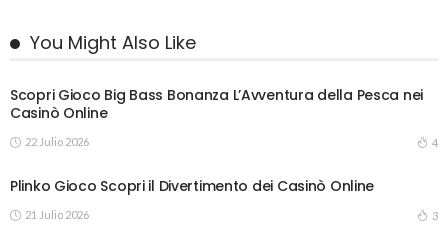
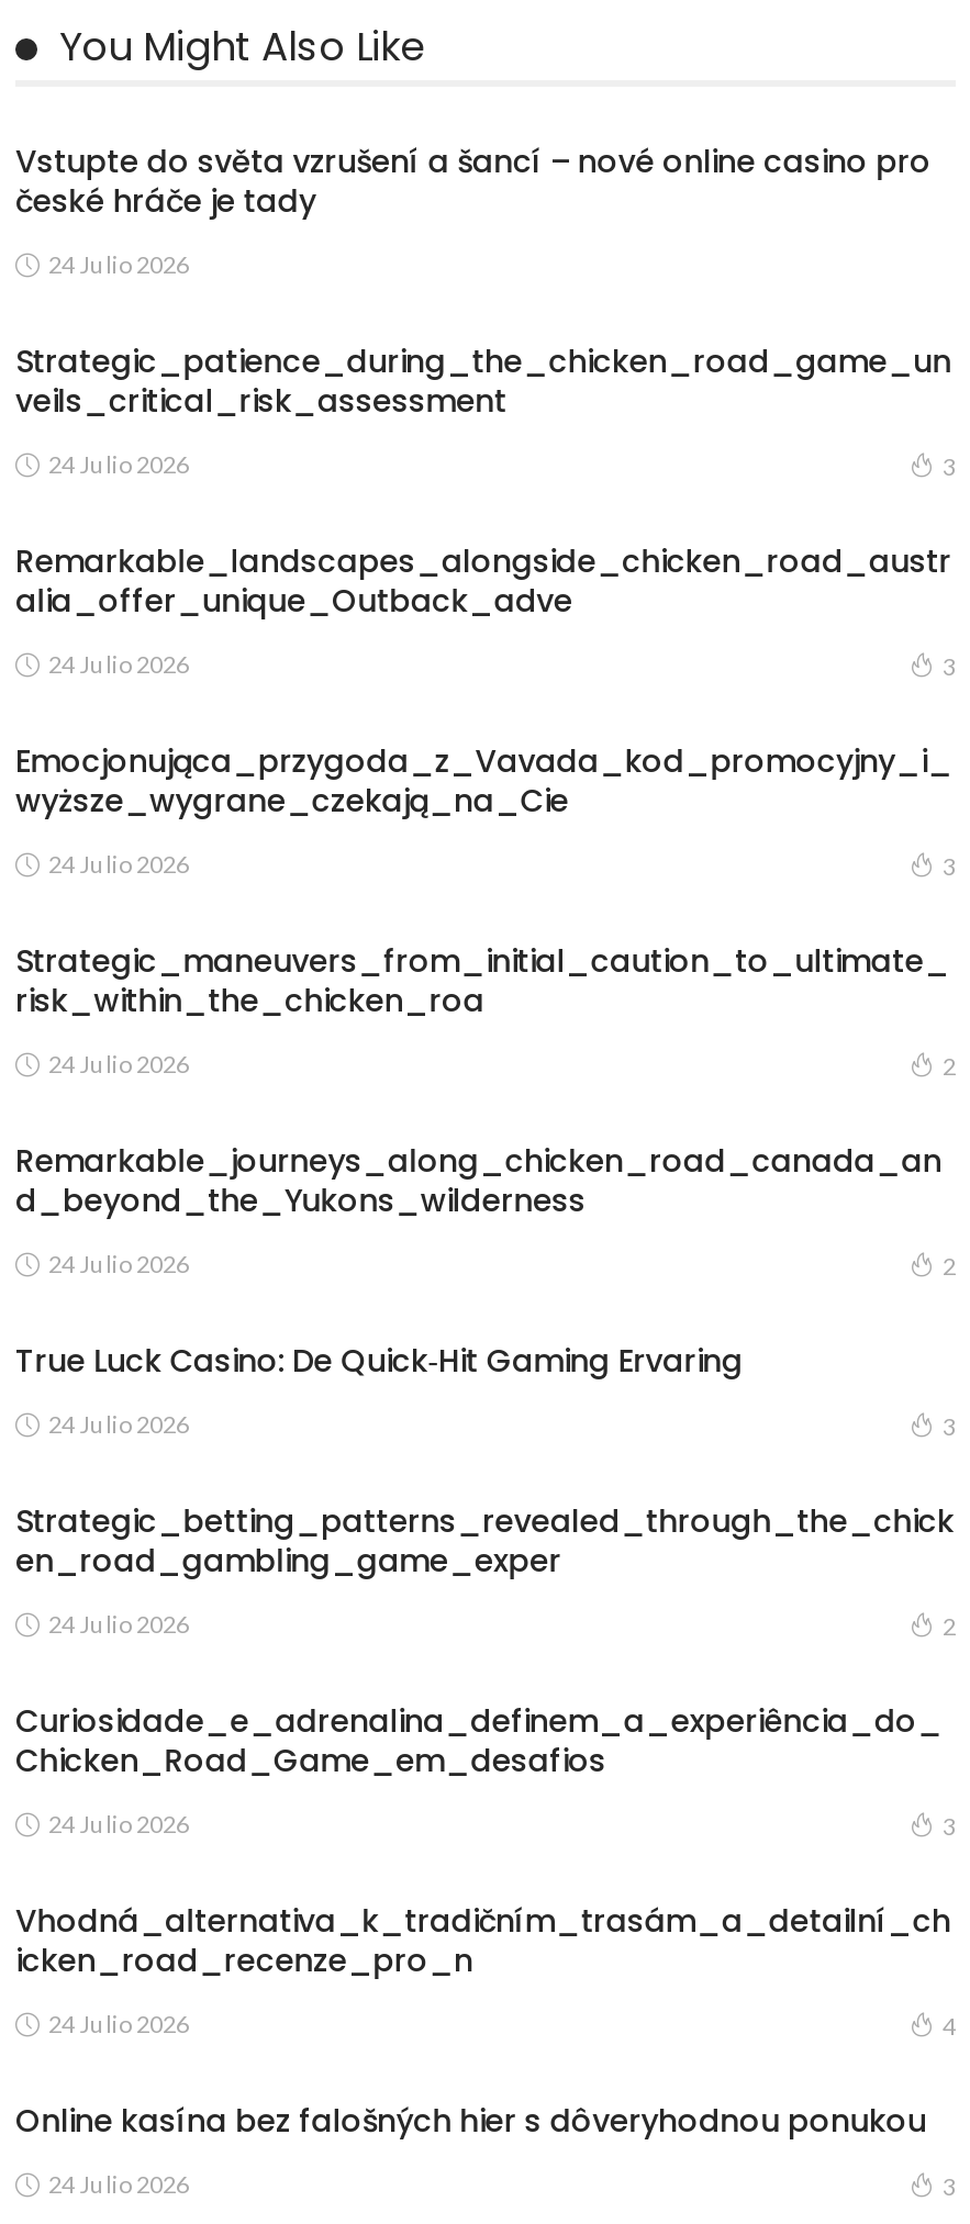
[10,85,423,148] Scopri Gioco Big Bass Bonanza L’Avventura della Pesca nei | Casinò Online | 22 Julio 2026 -> [15,139,956,2036] Vstupte do světa vzrušení a šancí – nové online casino pro | české hráče je tady | 24 Julio 2026 | Strategic_patience_during_the_chicken_road_game_un | veils_critical_risk_assessment | 24 Julio 2026 | 3 | Remarkable_landscapes_alongside_chicken_road_austr | alia_offer_unique_Outback_adve | 24 Julio 2026 | 3 | Emocjonująca_przygoda_z_Vavada_kod_promocyjny_i_ | wyższe_wygrane_czekają_na_Cie | 24 Julio 2026 | 3 | Strategic_maneuvers_from_initial_caution_to_ultimate_ | risk_within_the_chicken_roa | 24 Julio 2026 | 2 | Remarkable_journeys_along_chicken_road_canada_an | d_beyond_the_Yukons_wilderness | 24 Julio 2026 | 2 | True Luck Casino: De Quick‑Hit Gaming Ervaring | 24 Julio 2026 | 3 | Strategic_betting_patterns_revealed_through_the_chick | en_road_gambling_game_exper | 24 Julio 2026 | 2 | Curiosidade_e_adrenalina_definem_a_experiência_do_ | Chicken_Road_Game_em_desafios | 24 Julio 2026 | 3 | Vhodná_alternativa_k_tradičním_trasám_a_detailní_ch | icken_road_recenze_pro_n | 24 Julio 2026
[10,176,374,196] Plinko Gioco Scopri il Divertimento dei Casinò Online -> [15,2098,926,2142] Online kasína bez falošných hier s dôveryhodnou ponukou
[25,208,89,221] 21 Julio 2026 -> [48,2168,189,2197] 24 Julio 2026

